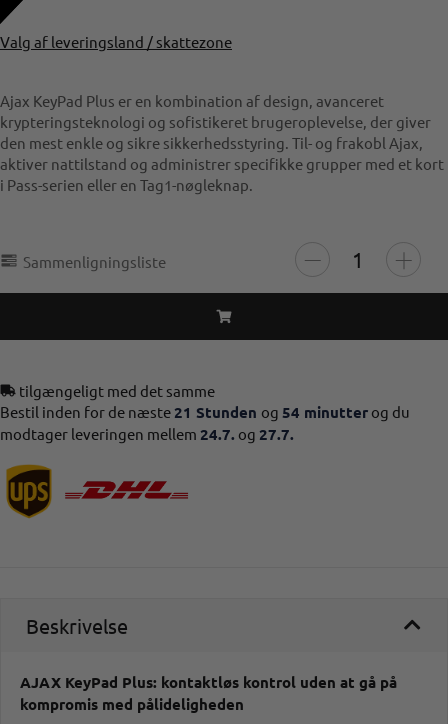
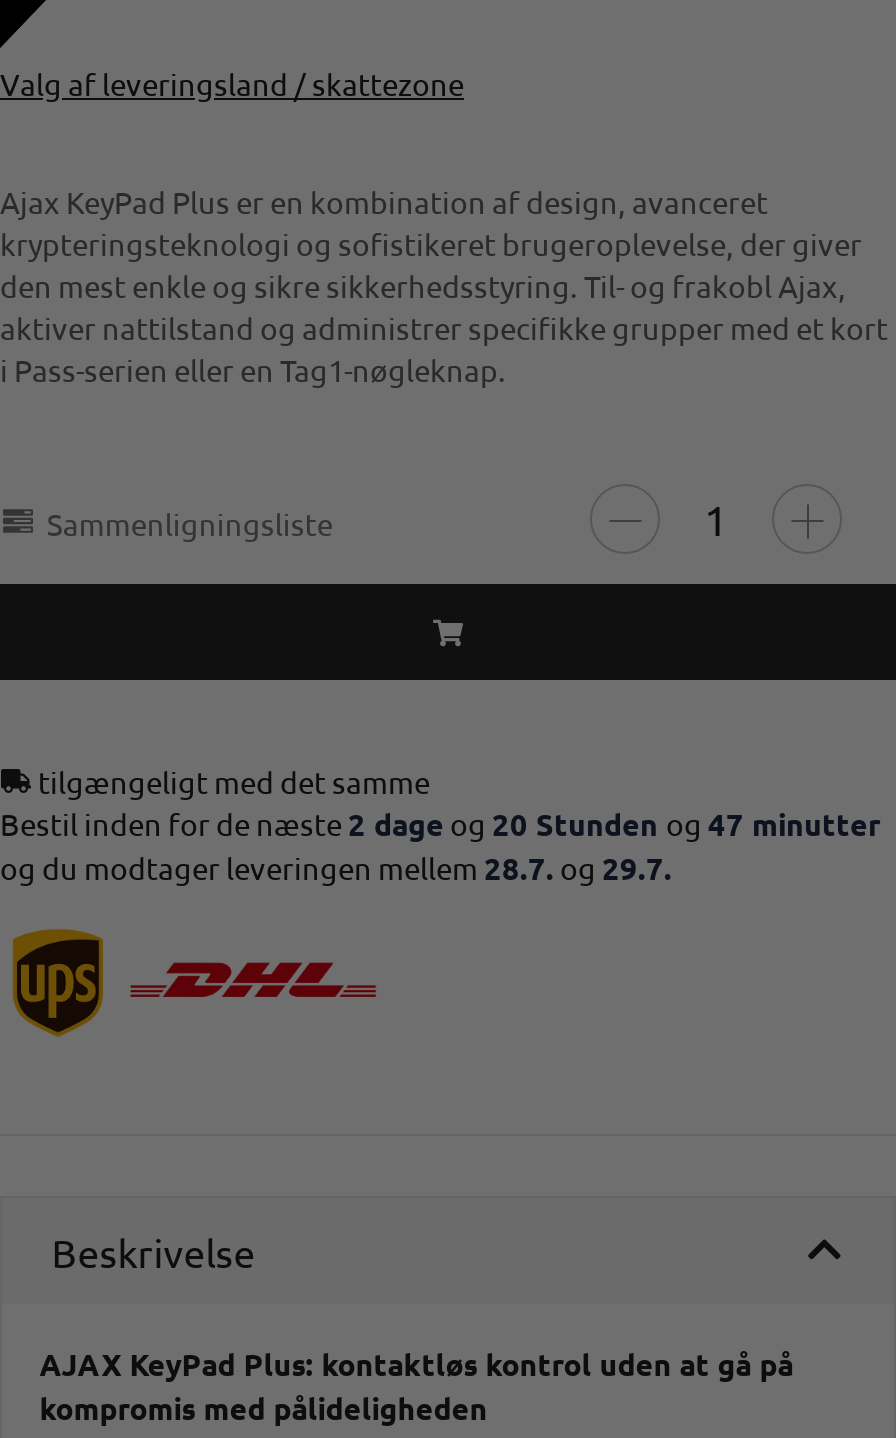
[0,402,410,444] Bestil inden for de næste 21 Stunden og 54 minutter og du | modtager leveringen mellem 24.7. og 27.7. -> [0,805,880,889] Bestil inden for de næste 2 dage og 20 Stunden og 47 minutter | og du modtager leveringen mellem 28.7. og 29.7.

